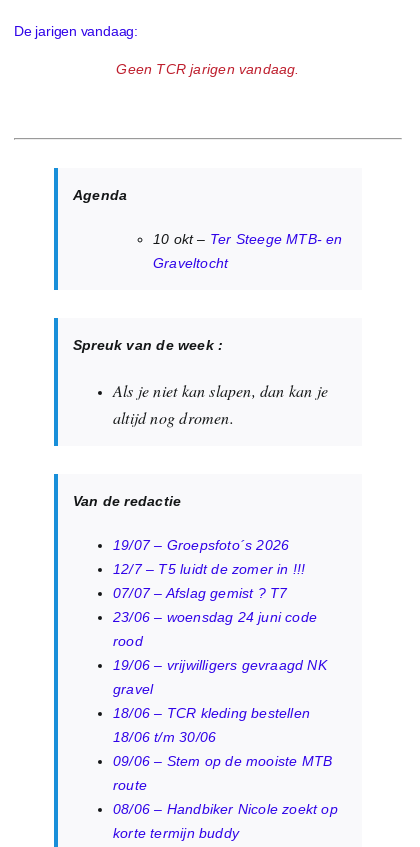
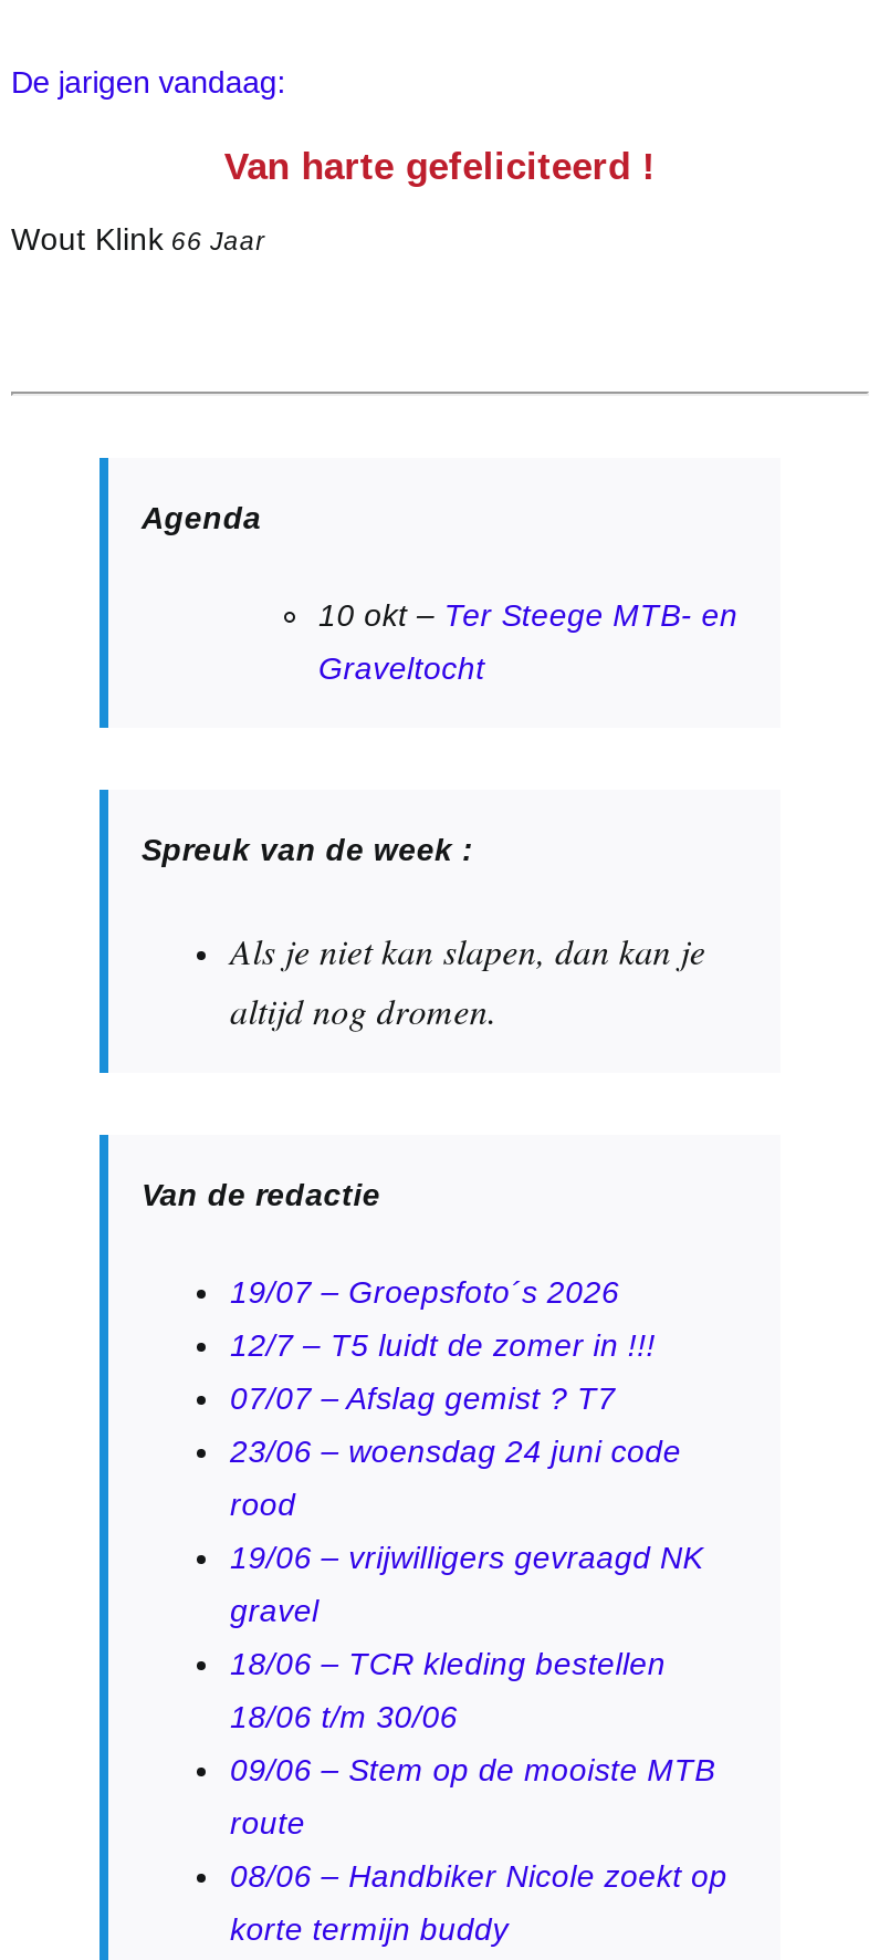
[116,61,300,77] Geen TCR jarigen vandaag. -> [11,146,656,257] Van harte gefeliciteerd ! | Wout Klink 66 Jaar

